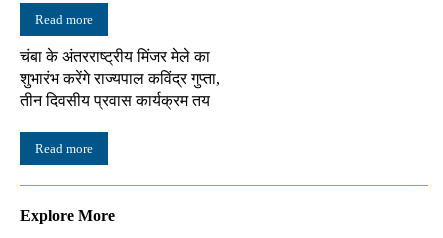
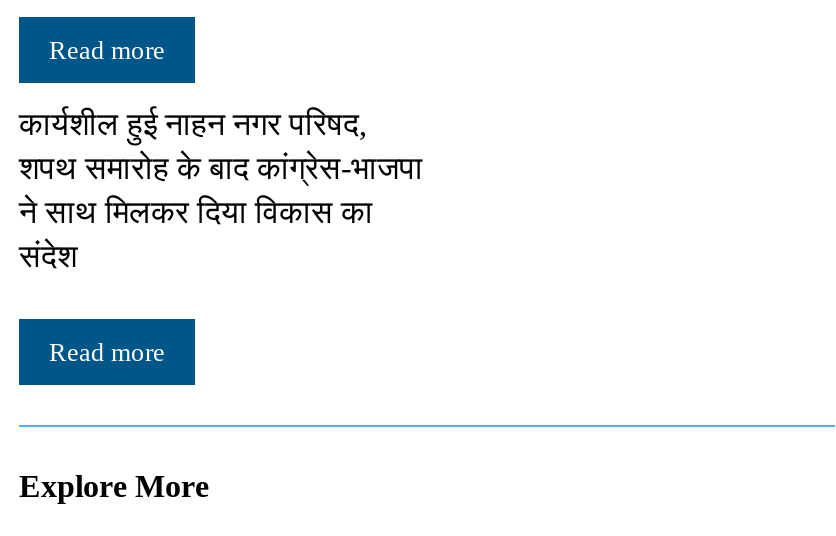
[20,48,220,109] चंबा के अंतरराष्ट्रीय मिंजर मेले का | शुभारंभ करेंगे राज्यपाल कविंद्र गुप्ता, | तीन दिवसीय प्रवास कार्यक्रम तय -> [19,106,423,272] कार्यशील हुई नाहन नगर परिषद, | शपथ समारोह के बाद कांग्रेस-भाजपा | ने साथ मिलकर दिया विकास का | संदेश

